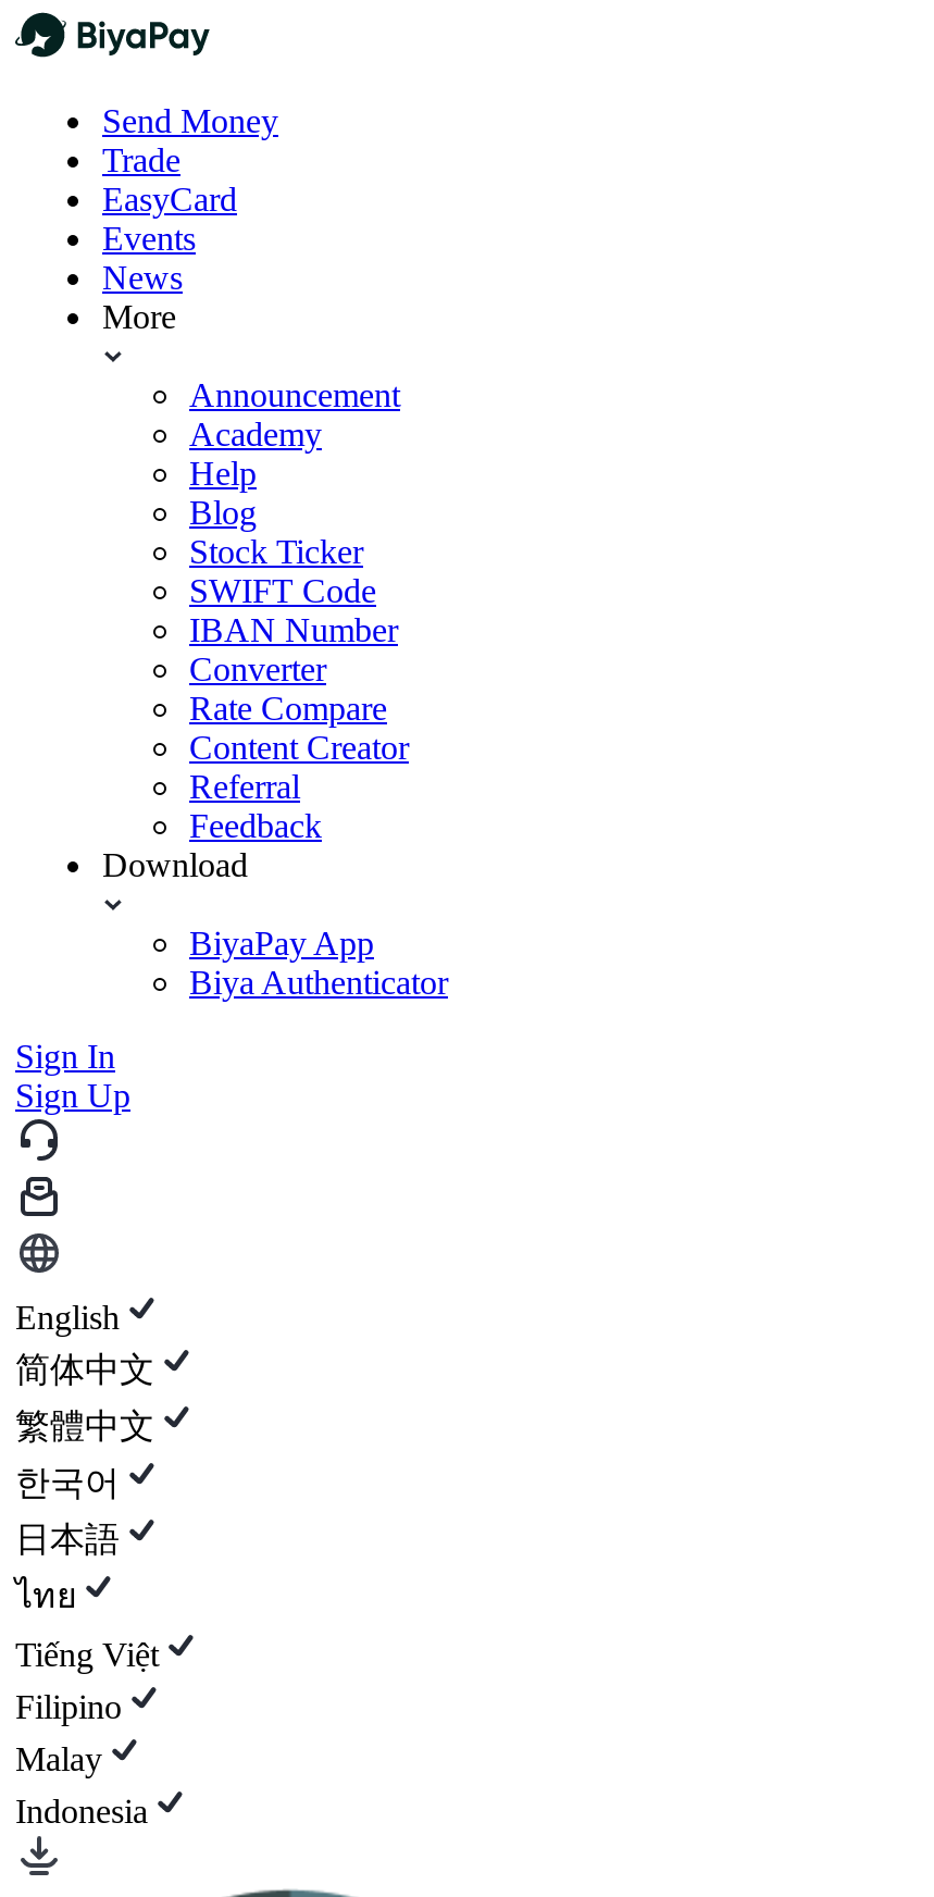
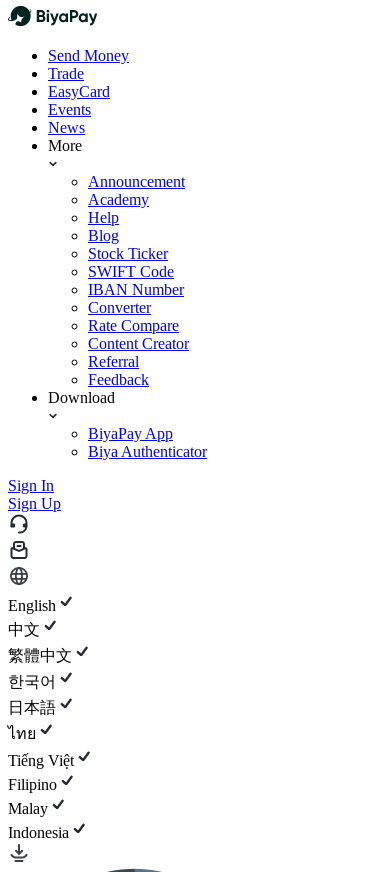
[15,1351,154,1388] 简体中文 -> [8,621,40,638] 中文

